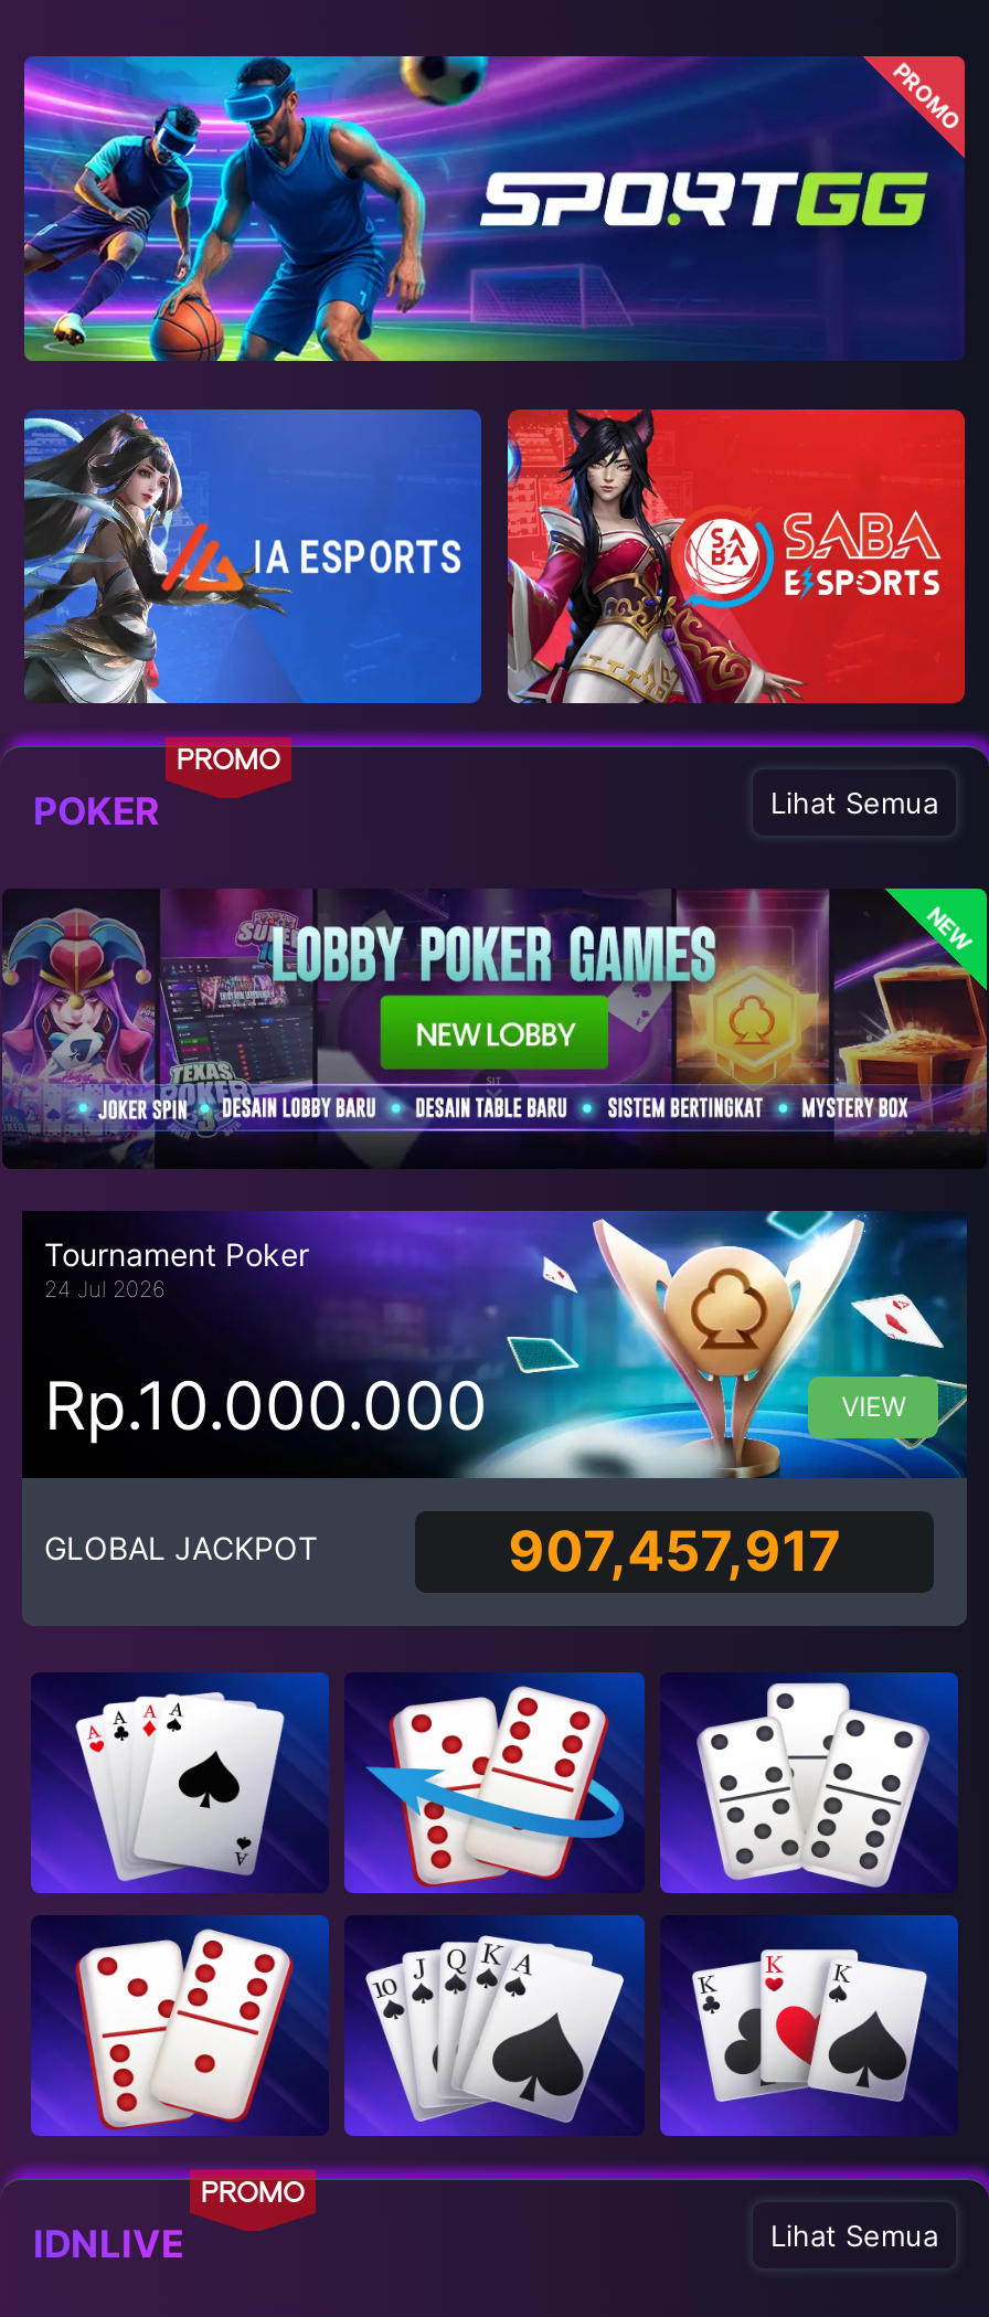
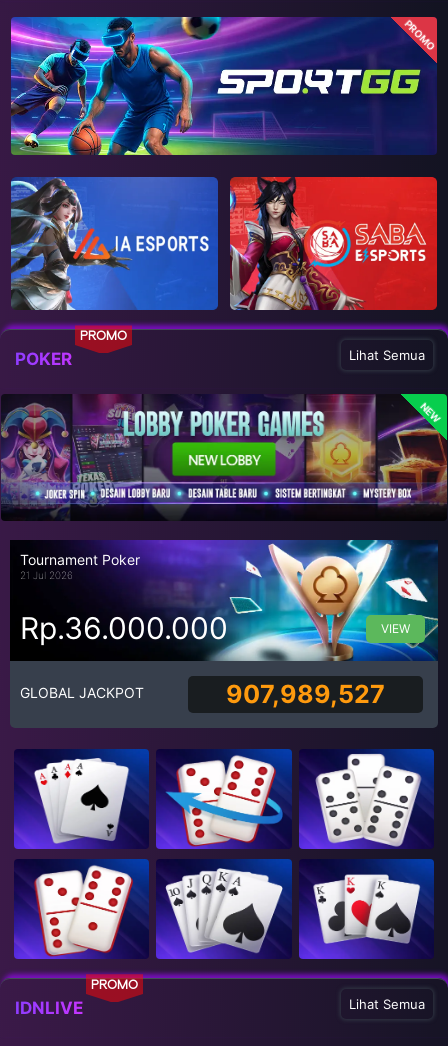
[44,1275,166,1302] 24 Jul 2026 -> [20,569,73,581] 21 Jul 2026
[44,1365,488,1445] Rp.10.000.000 -> [20,610,228,646] Rp.36.000.000
[508,1518,841,1585] 907,457,917 -> [226,679,385,709] 907,989,527

